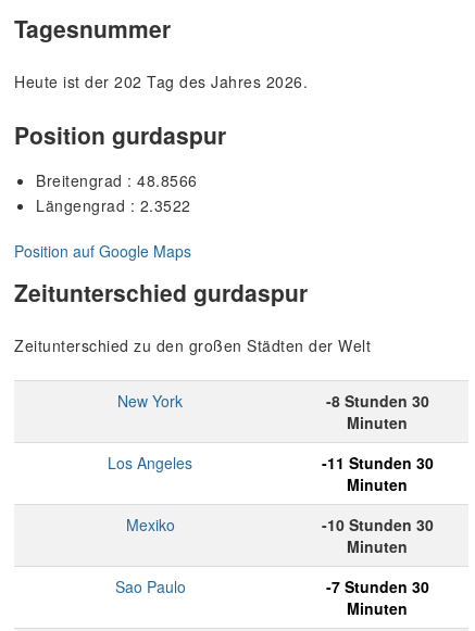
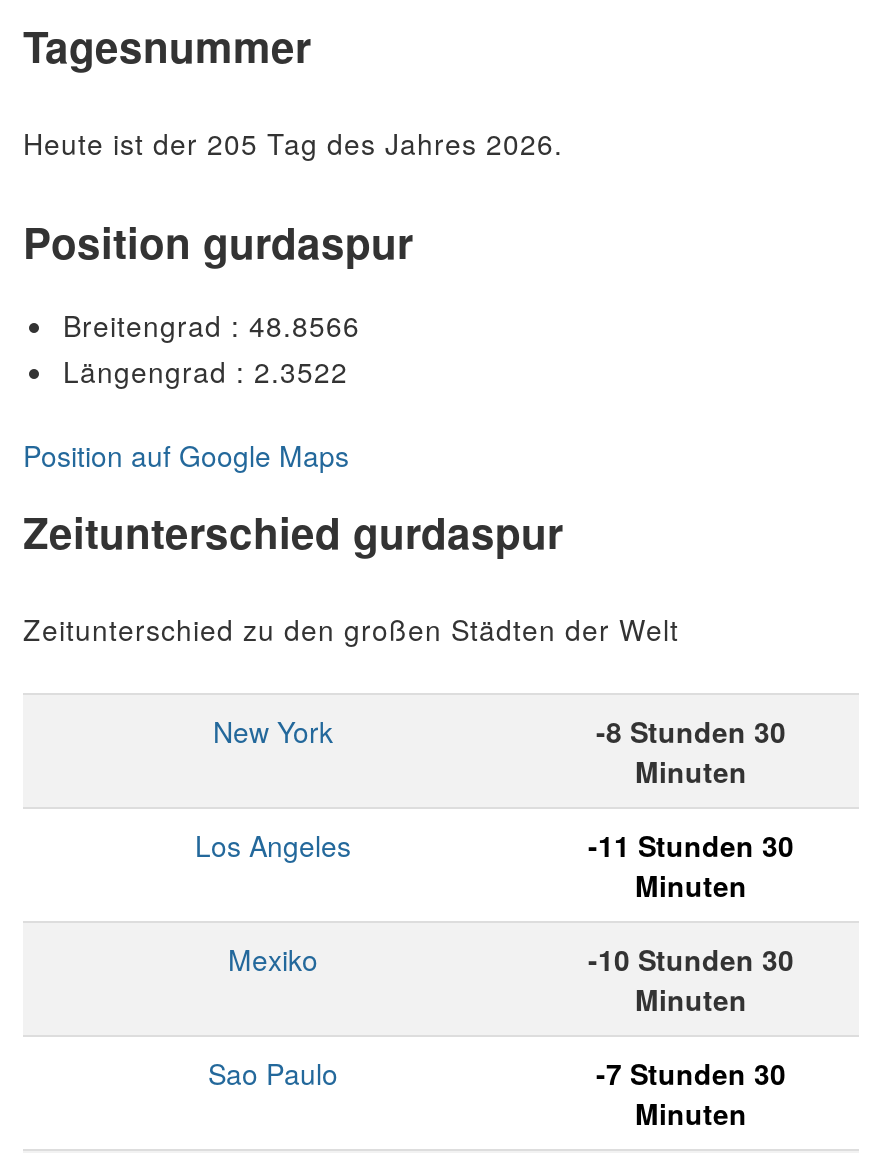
[14,71,308,92] Heute ist der 202 Tag des Jahres 2026. -> [23,123,563,163] Heute ist der 205 Tag des Jahres 2026.

